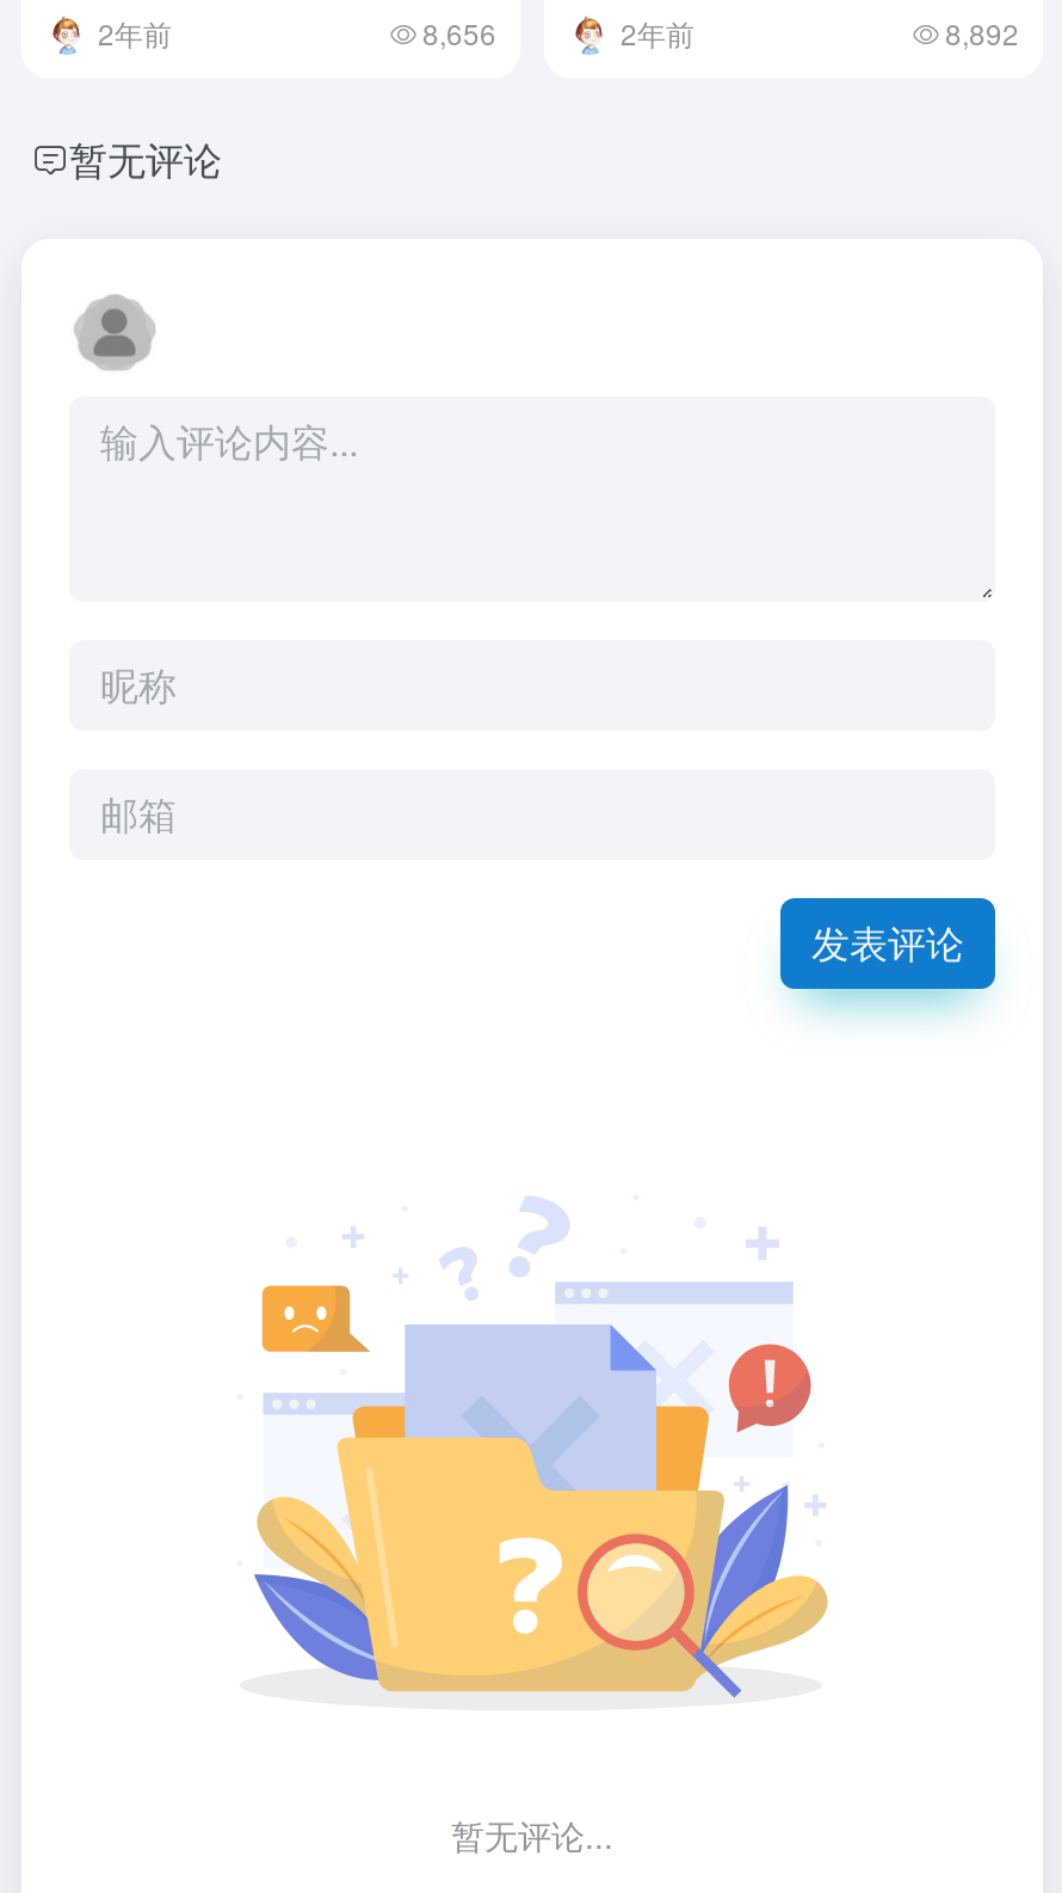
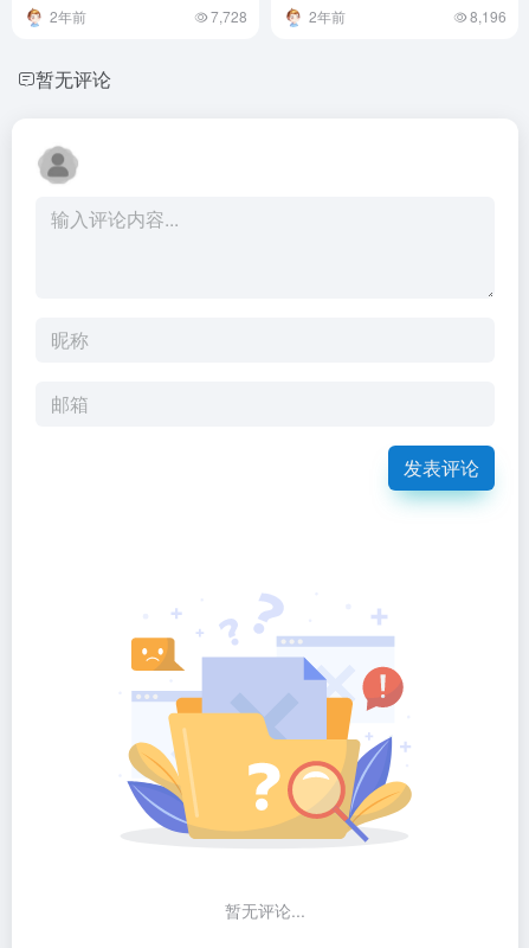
[422,11,496,51] 8,656 -> [211,5,247,25] 7,728
[945,11,1019,51] 8,892 -> [470,5,507,25] 8,196

